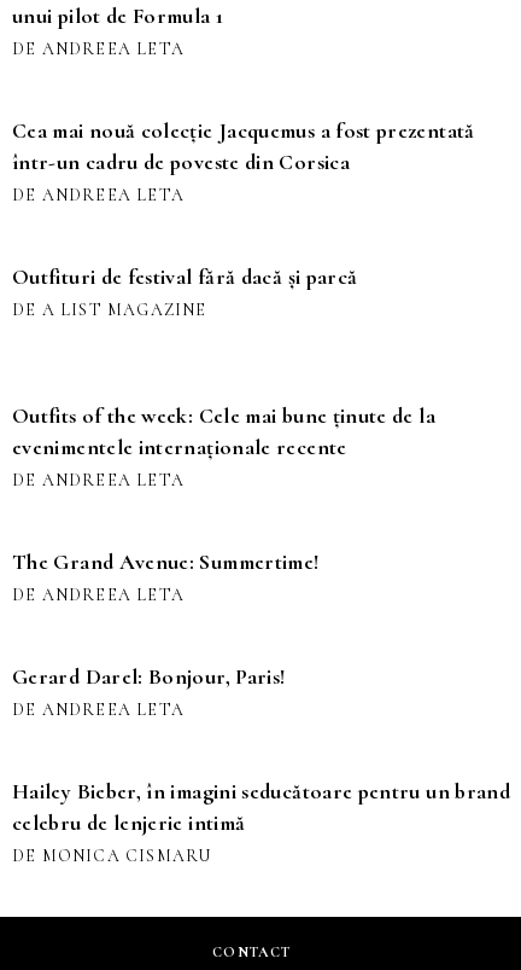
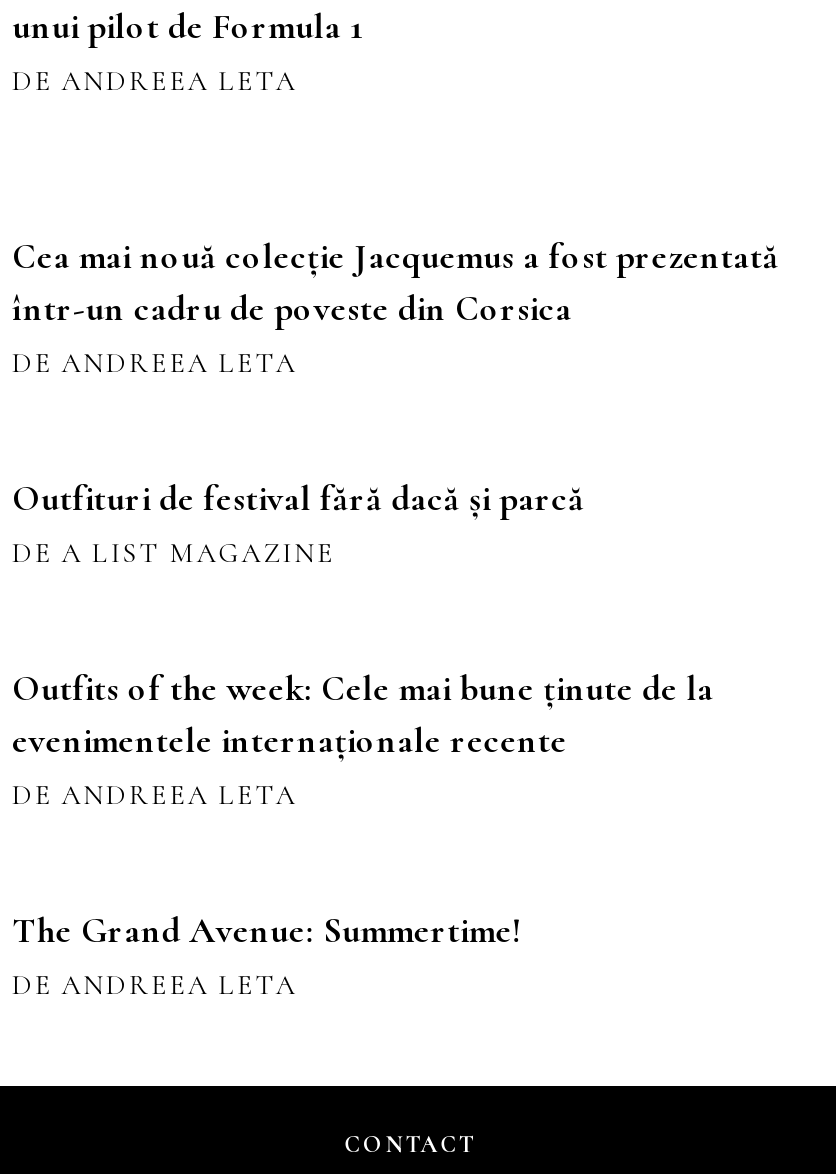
moved [12,118,475,321] -> [12,235,779,571]: Cea mai nouă colecție Jacquemus a fost prezentată | într-un cadru de poveste din Corsica | DE ANDREEA LETA | Outfituri de festival fără dacă și parcă | DE A LIST MAGAZINE
[12,664,510,867] Gerard Darel: Bonjour, Paris! | DE ANDREEA LETA | Hailey Bieber, în imagini seducătoare pentru un brand | celebru de lenjerie intimă | DE MONICA CISMARU -> none

